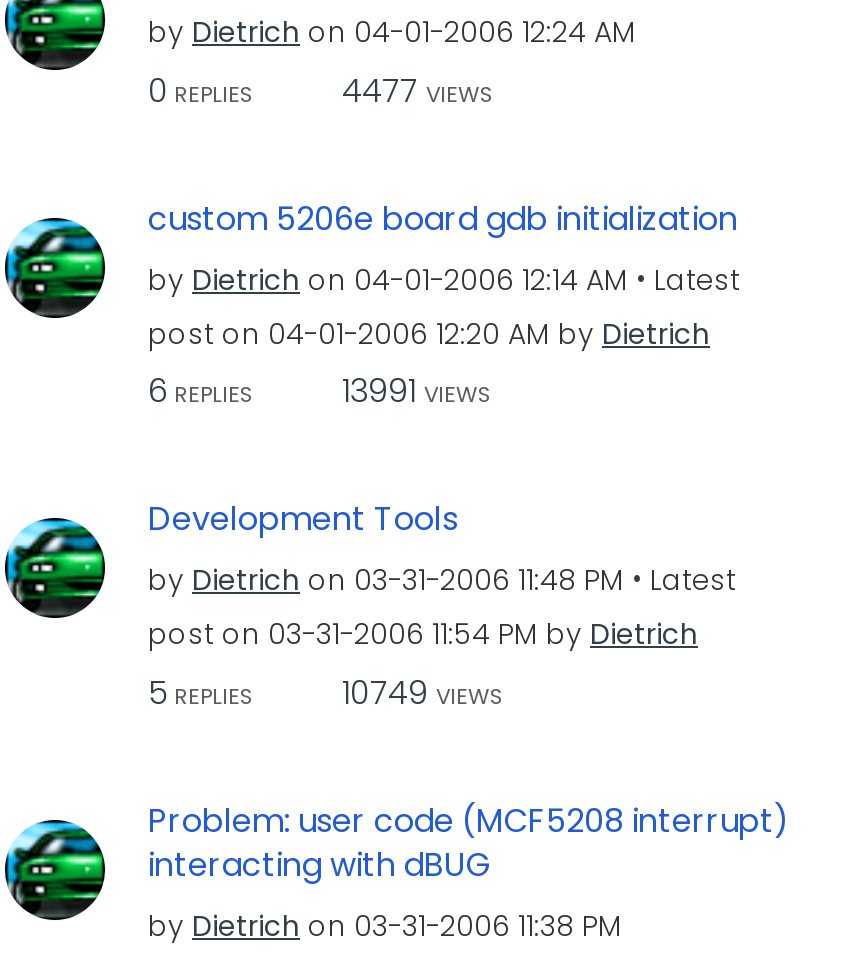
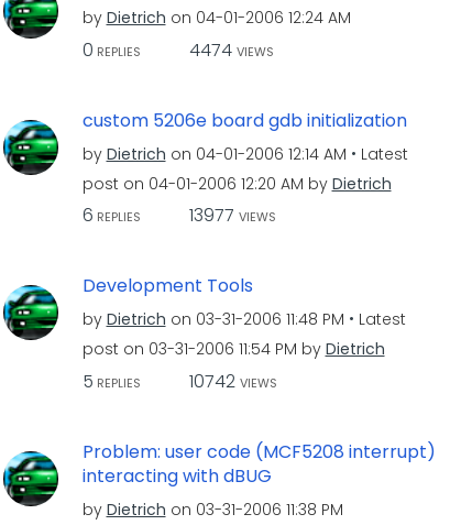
[342,67,494,113] 4477 VIEWS -> [189,37,273,62] 4474 VIEWS
[148,368,492,414] 6 REPLIES 13991 VIEWS -> [82,203,276,228] 6 REPLIES 13977 VIEWS
[148,669,504,715] 5 REPLIES 10749 VIEWS -> [82,368,277,393] 5 REPLIES 10742 VIEWS

